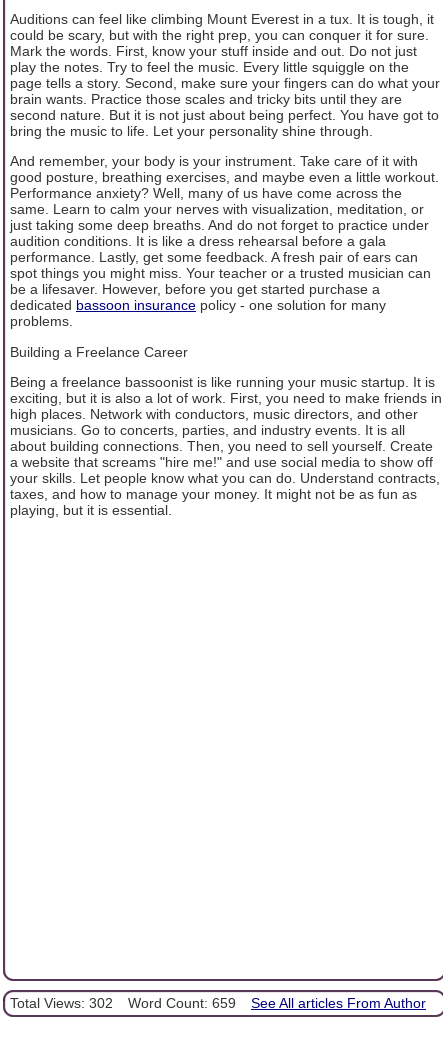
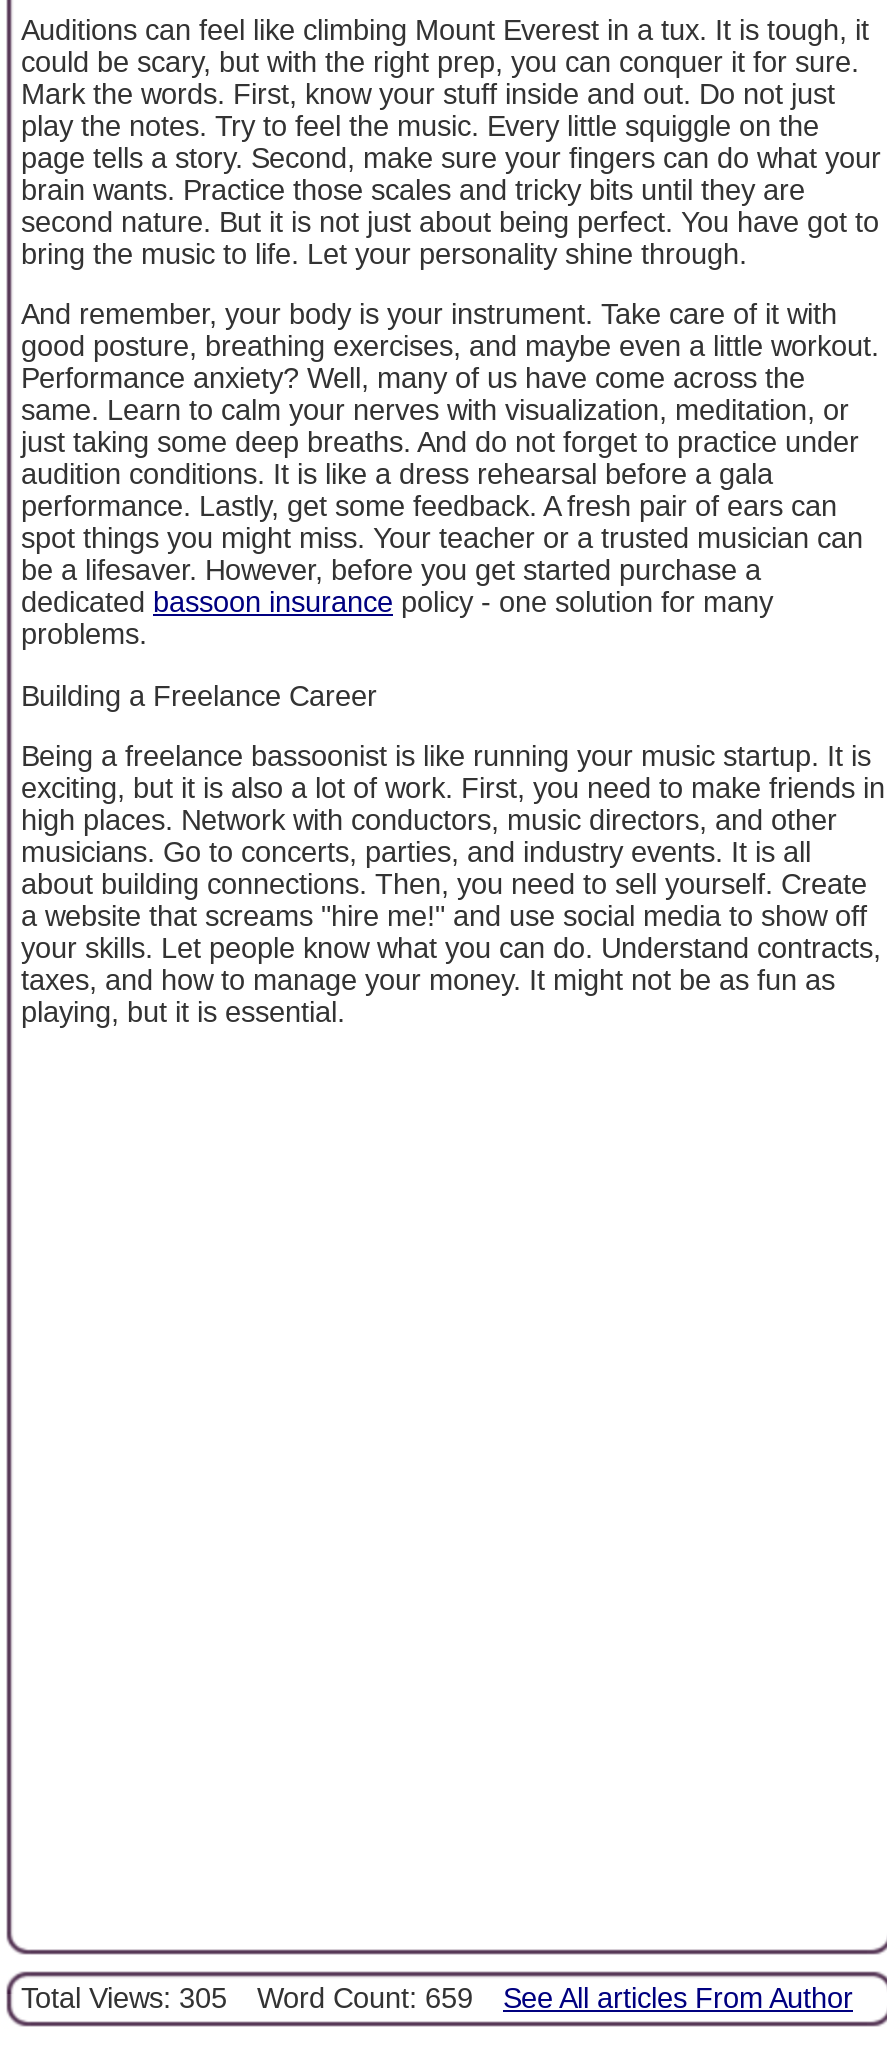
[10,995,426,1011] Total Views: 302 Word Count: 659 See All articles From Author -> [21,1983,853,2015] Total Views: 305 Word Count: 659 See All articles From Author

